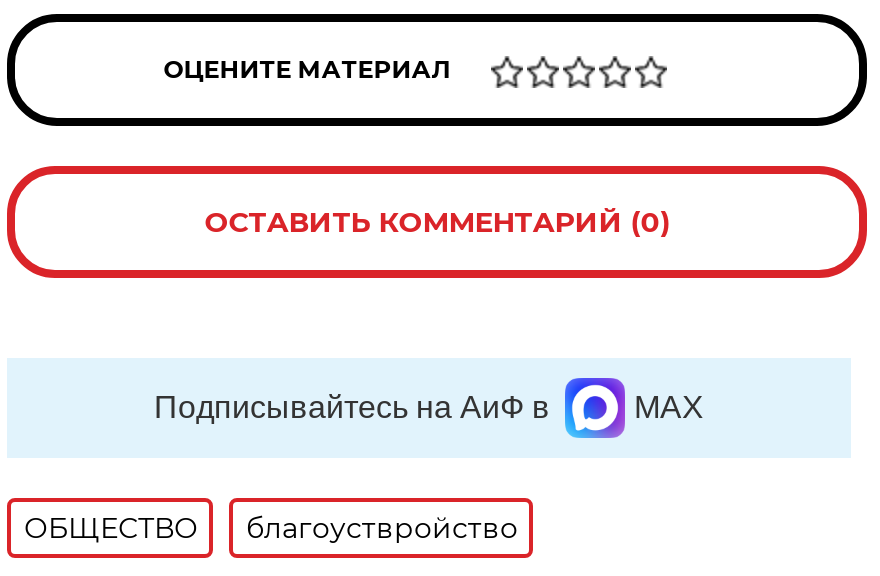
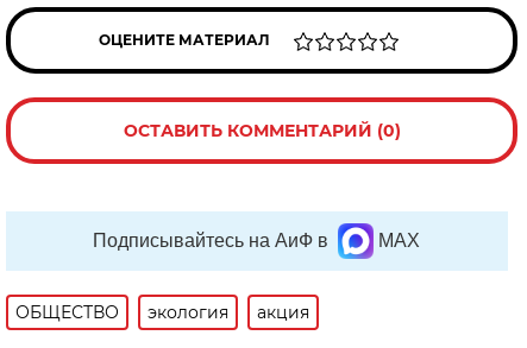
[246,510,518,546] благоуствройство -> [148,302,310,323] экология | акция

